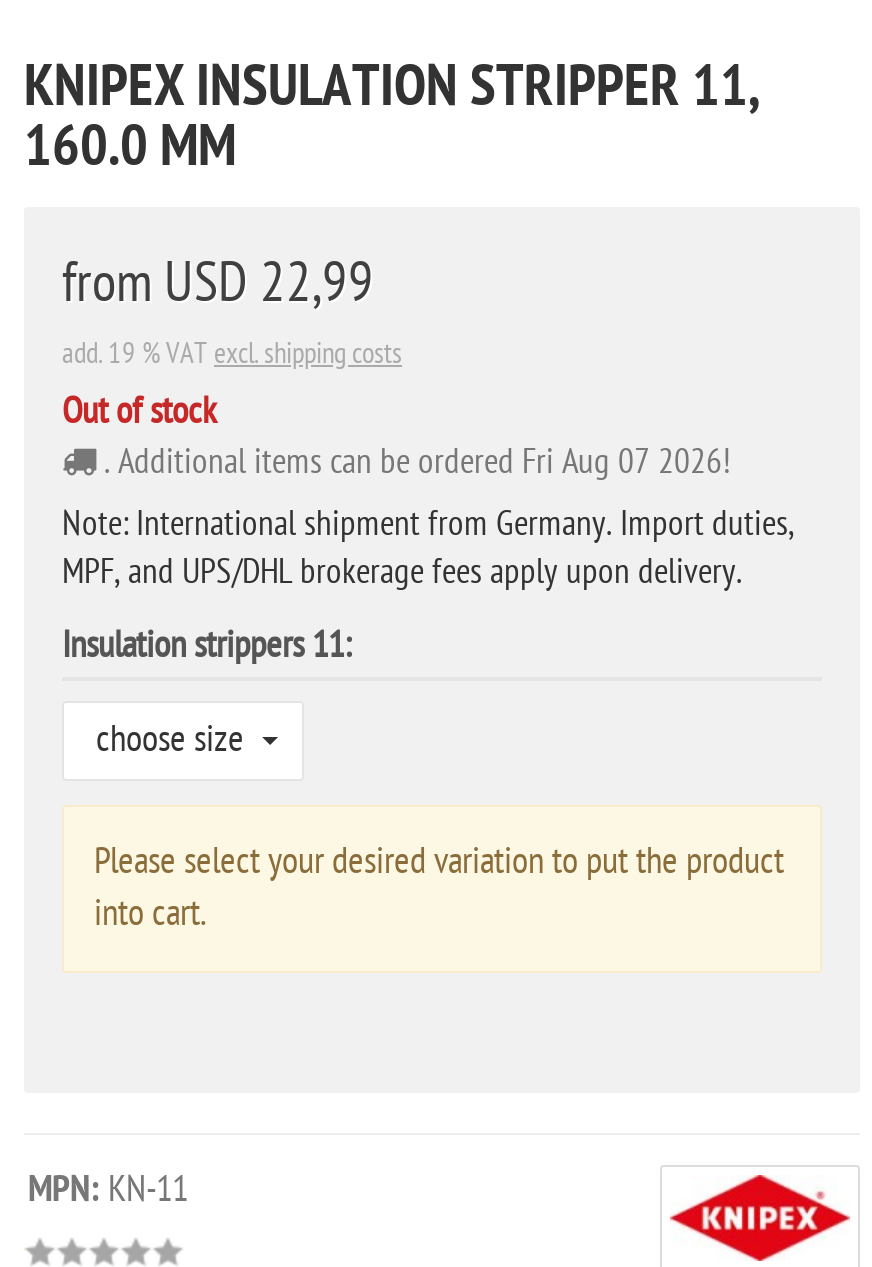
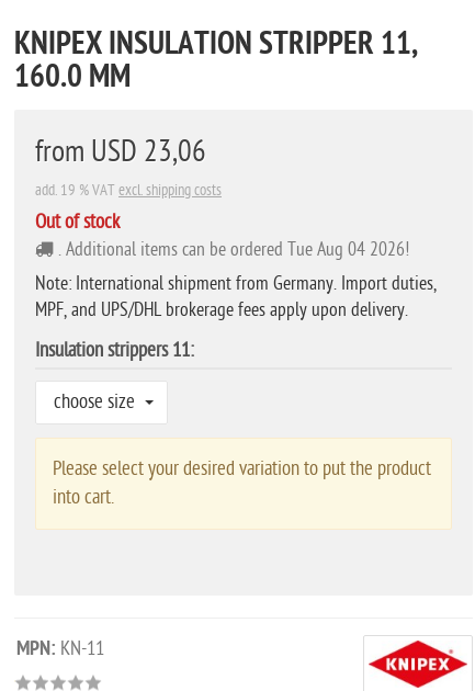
[62,253,374,315] from USD 22,99 -> [35,135,206,169] from USD 23,06
[104,443,730,481] . Additional items can be ordered Fri Aug 07 2026! -> [58,239,409,260] . Additional items can be ordered Tue Aug 04 2026!

